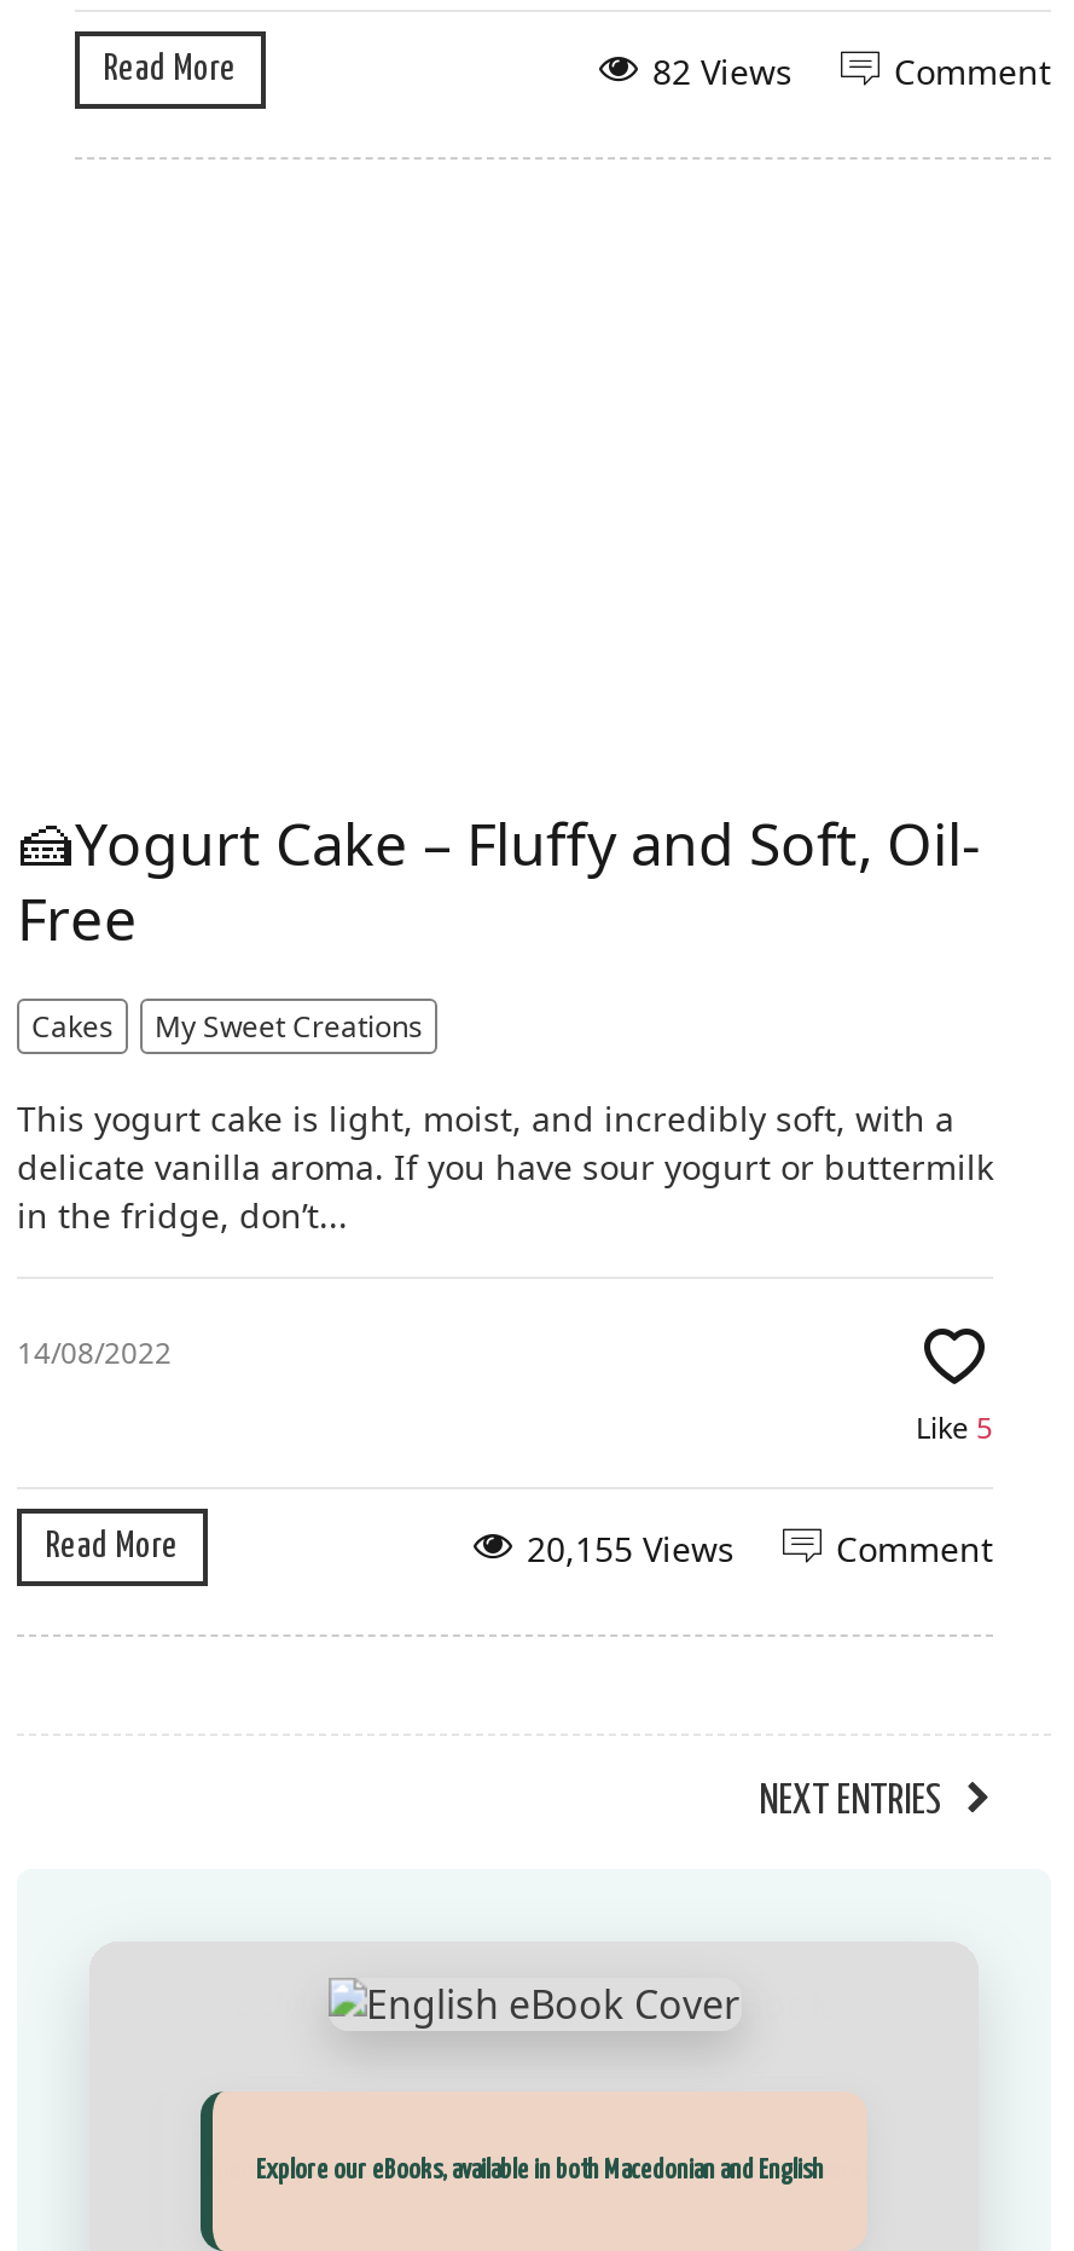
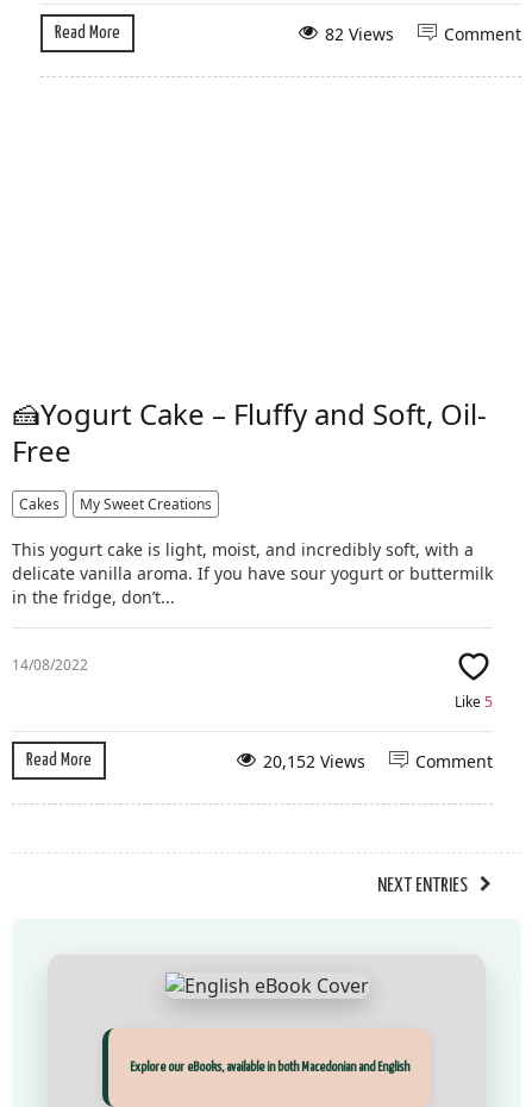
[527,1526,735,1572] 20,155 Views -> [263,750,365,773] 20,152 Views

